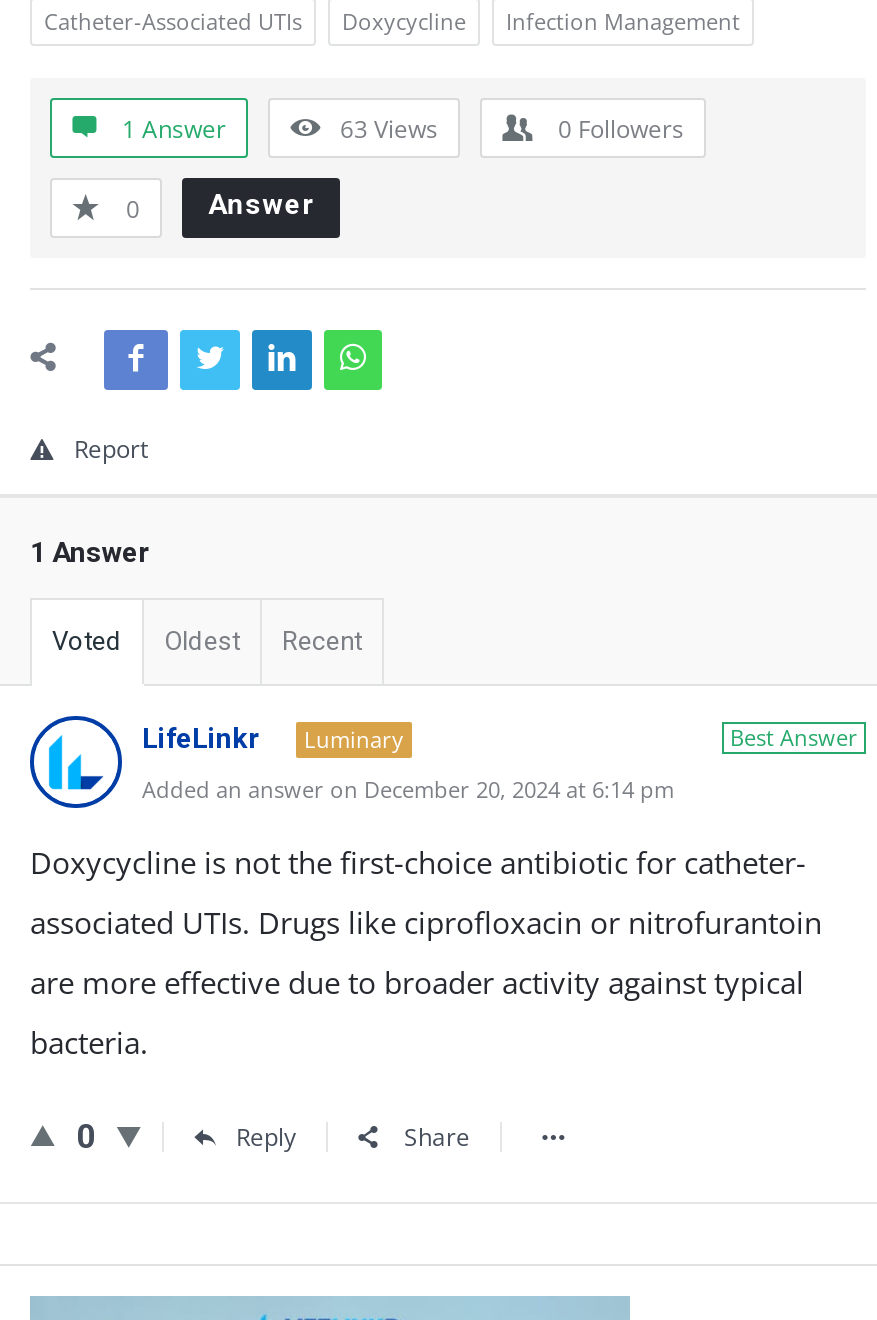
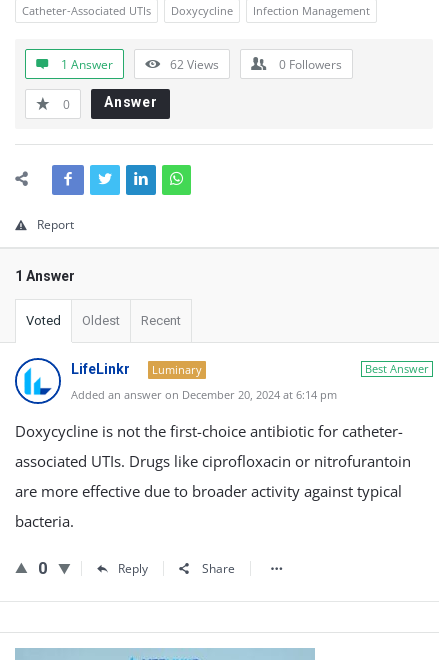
[340,112,438,146] 63 Views -> [170,56,219,73] 62 Views

